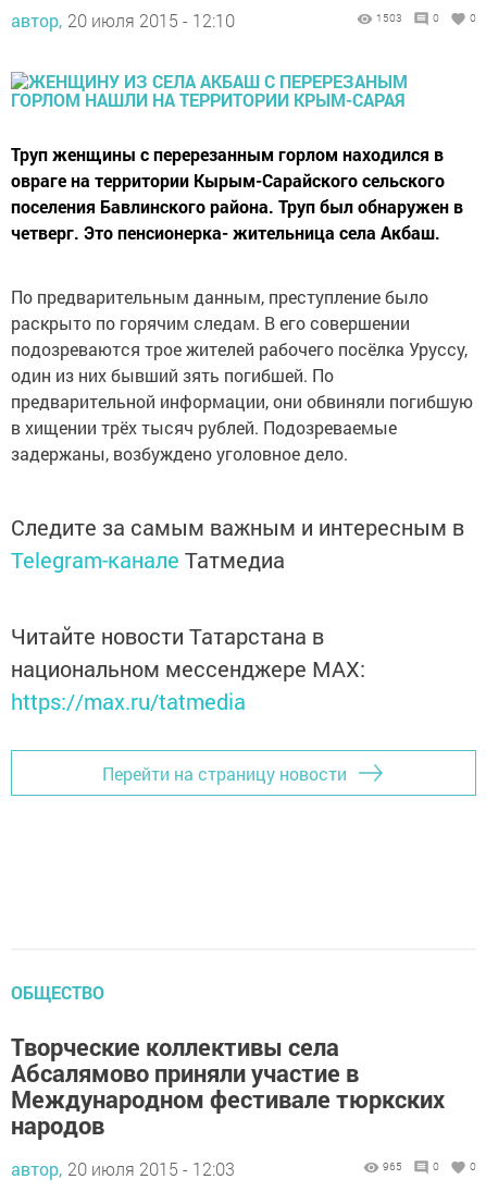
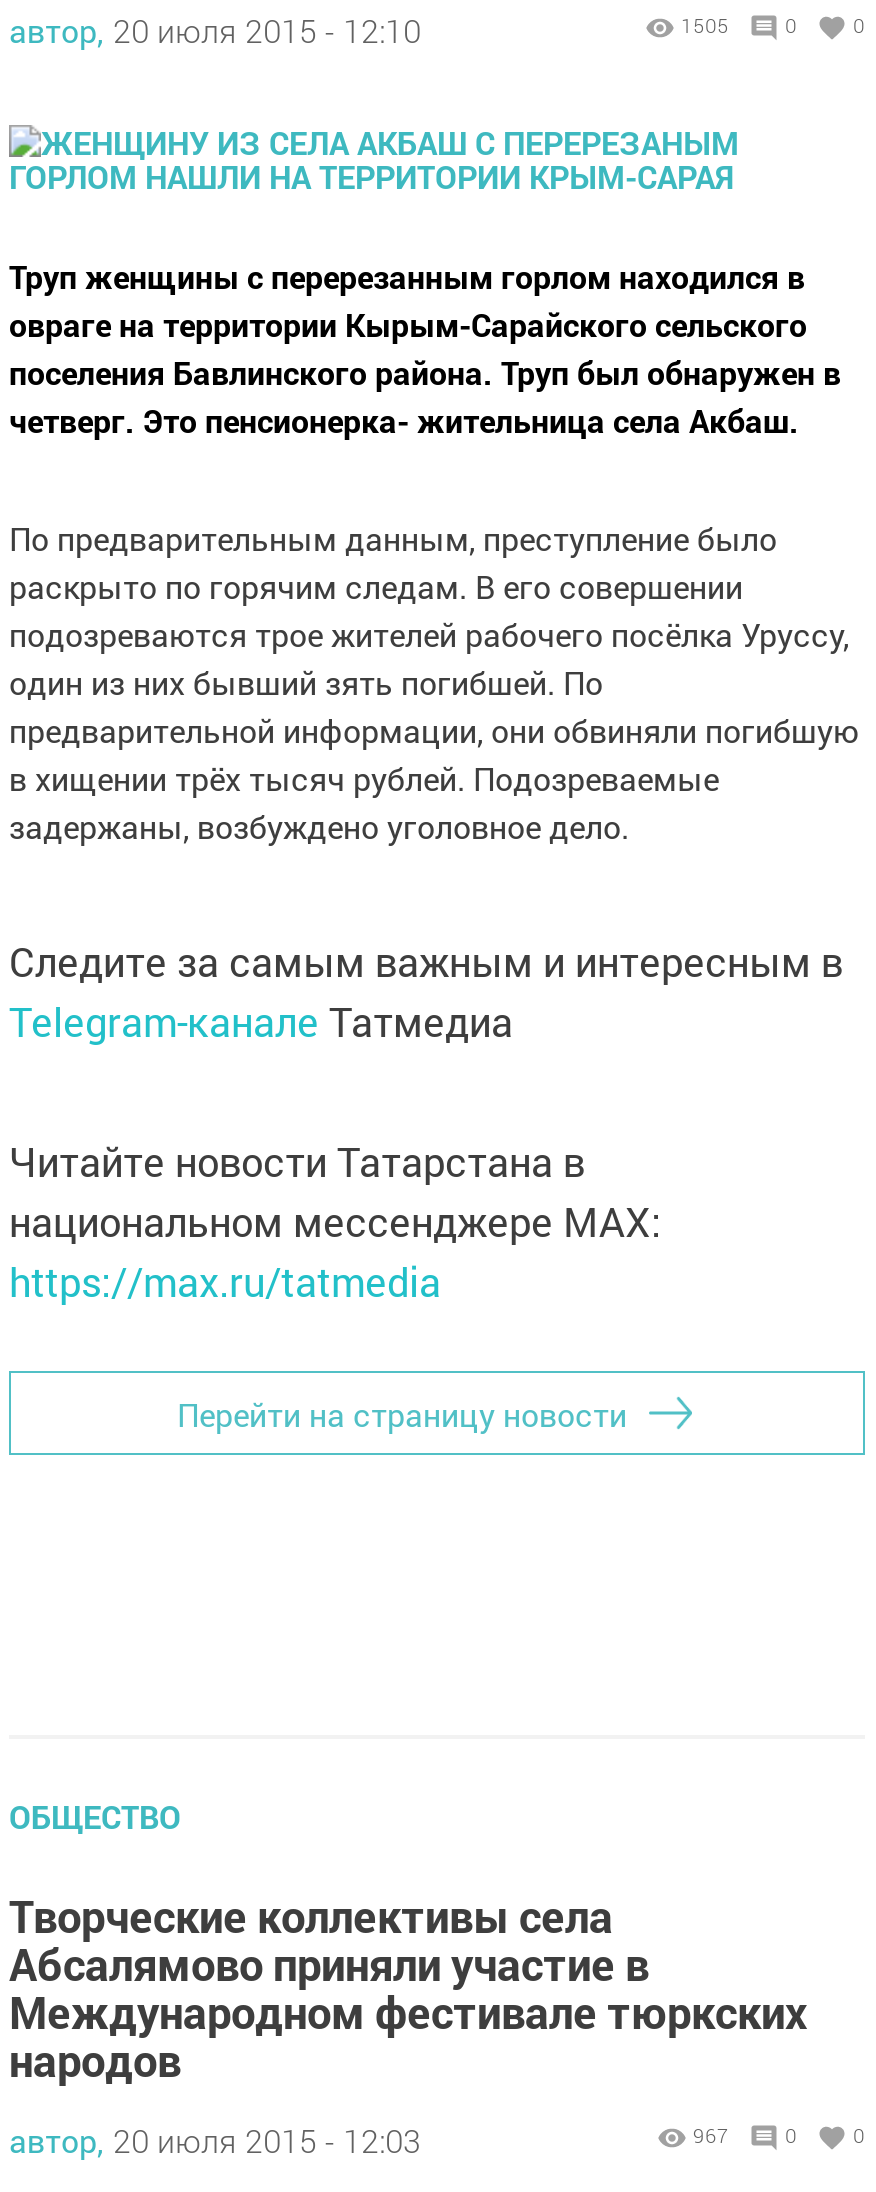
[376,11,402,25] 1503 -> [681,14,729,40] 1505
[383,1160,402,1174] 965 -> [693,2124,729,2150] 967

